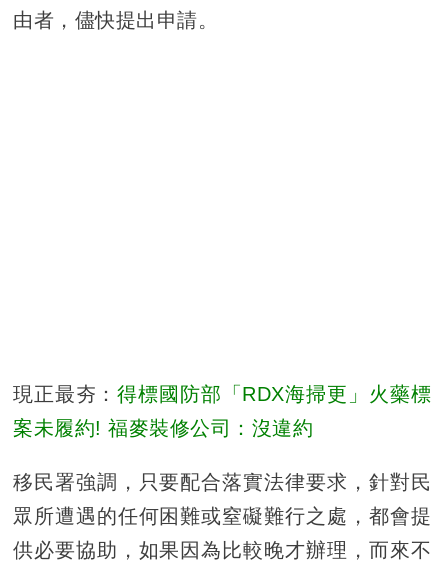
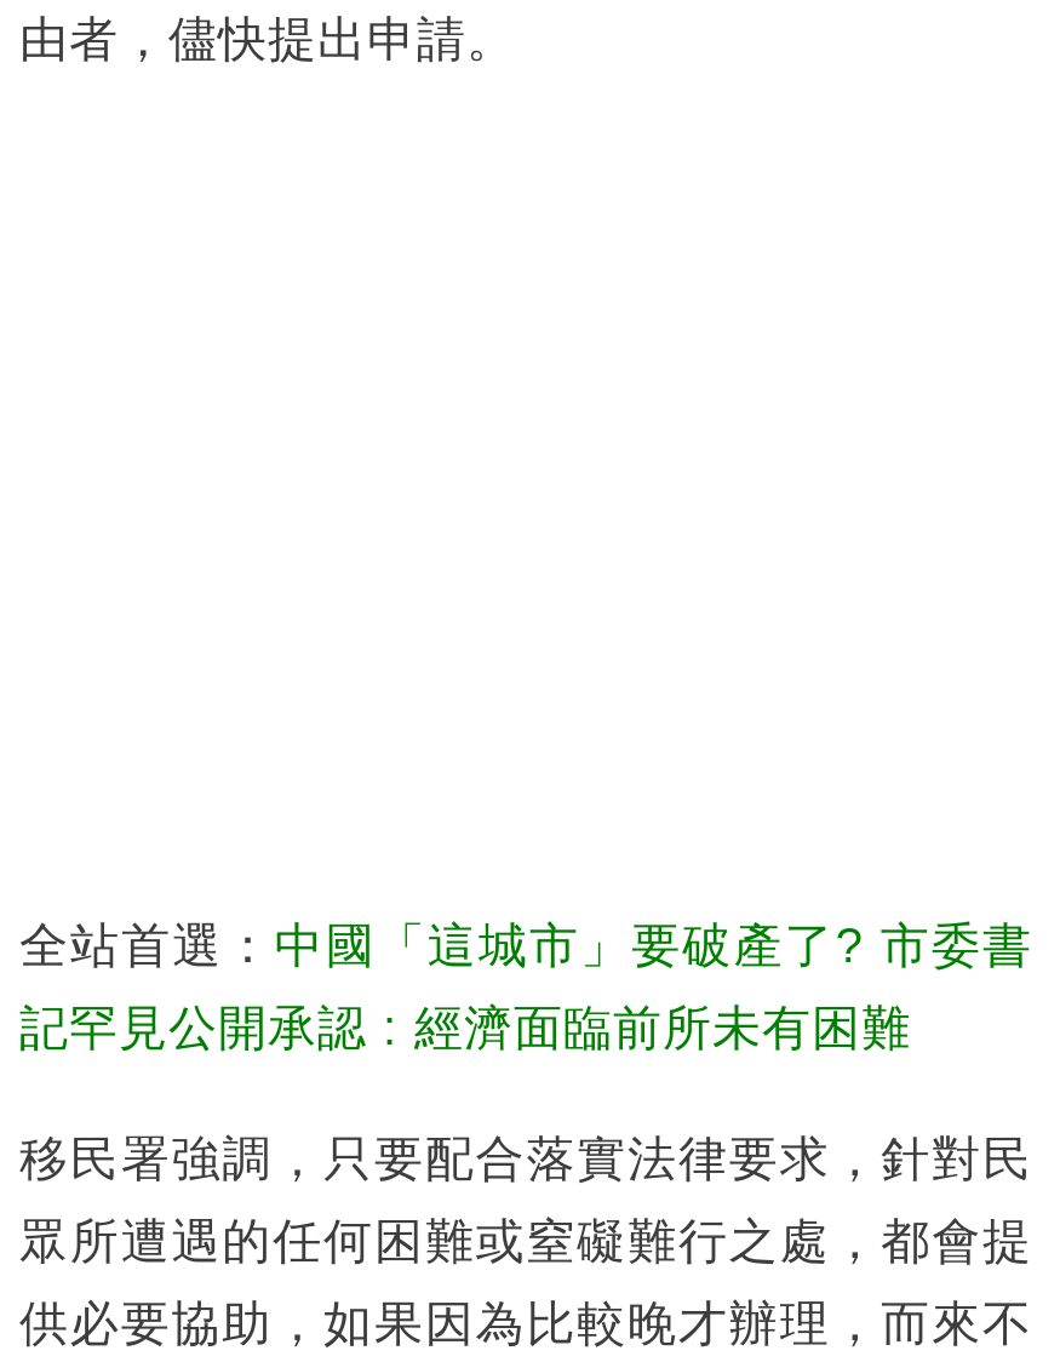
[13,383,431,405] 現正最夯：得標國防部「RDX海掃更」火藥標 -> [19,918,1032,971] 全站首選：中國「這城市」要破產了? 市委書
[13,417,313,439] 案未履約! 福麥裝修公司：沒違約 -> [19,1000,911,1053] 記罕見公開承認 : 經濟面臨前所未有困難

